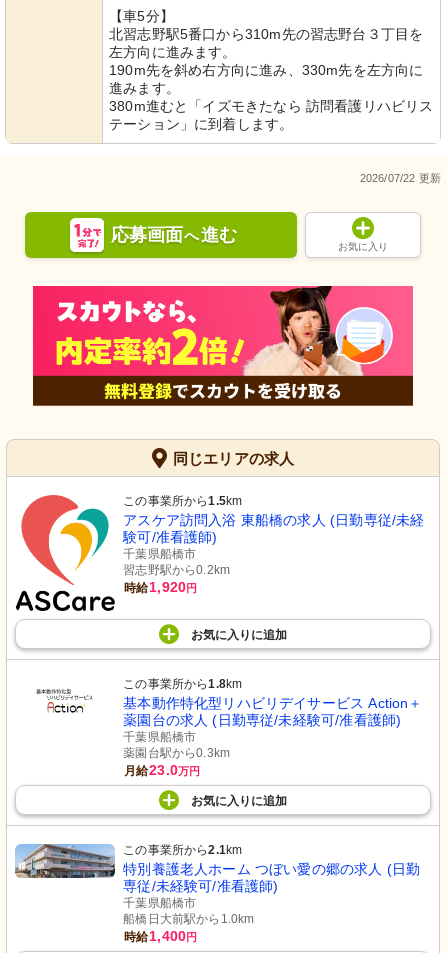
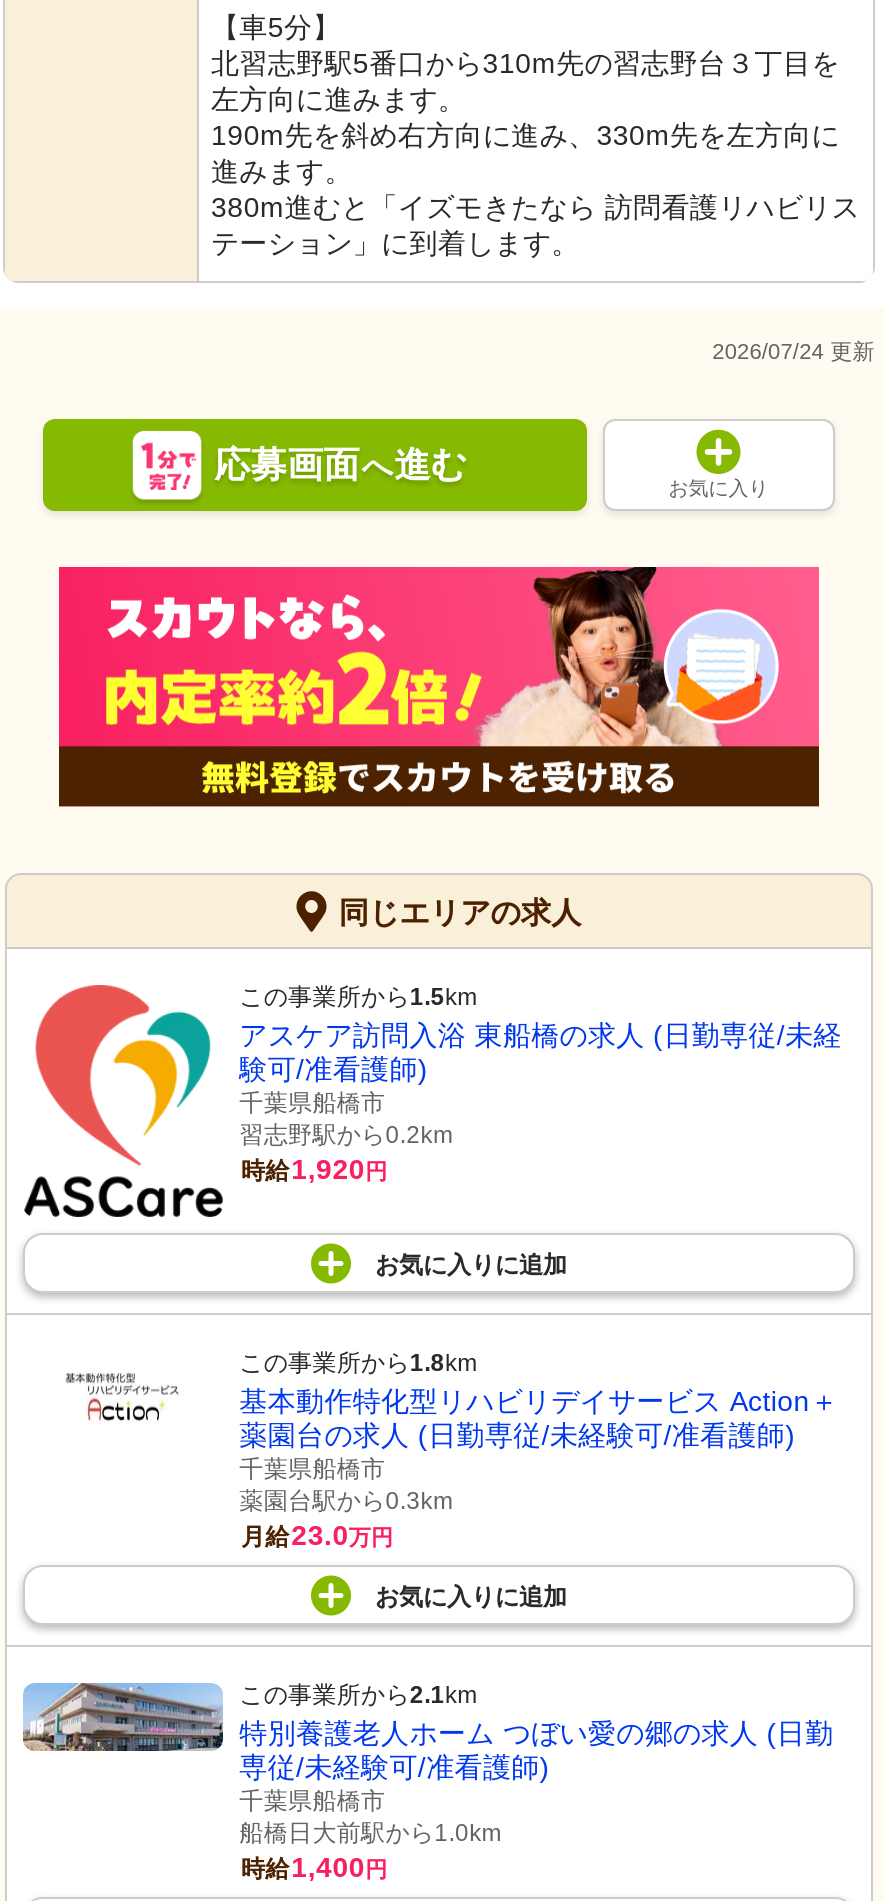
[360,172,441,184] 2026/07/22 更新 -> [712,339,875,363] 2026/07/24 更新

